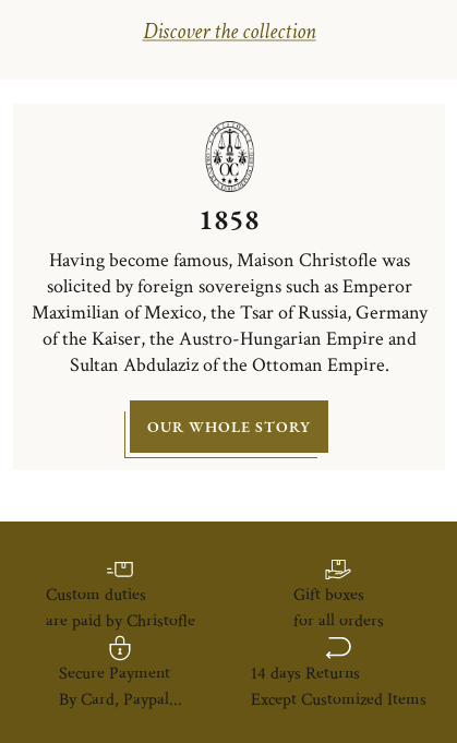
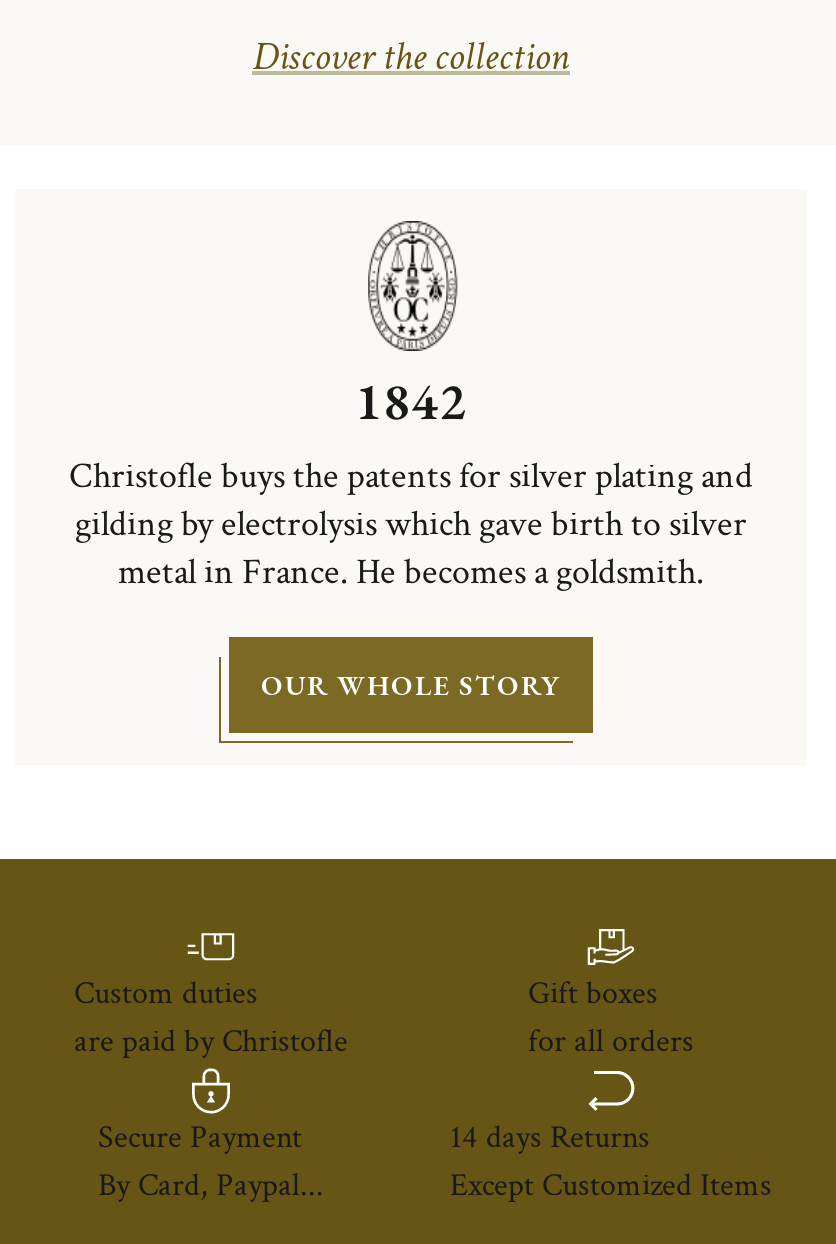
[31,200,427,377] 1858 | Having become famous, Maison Christofle was | solicited by foreign sovereigns such as Emperor | Maximilian of Mexico, the Tsar of Russia, Germany | of the Kaiser, the Austro-Hungarian Empire and | Sultan Abdulaziz of the Ottoman Empire. -> [69,366,753,594] 1842 | Christofle buys the patents for silver plating and | gilding by electrolysis which gave birth to silver | metal in France. He becomes a goldsmith.

